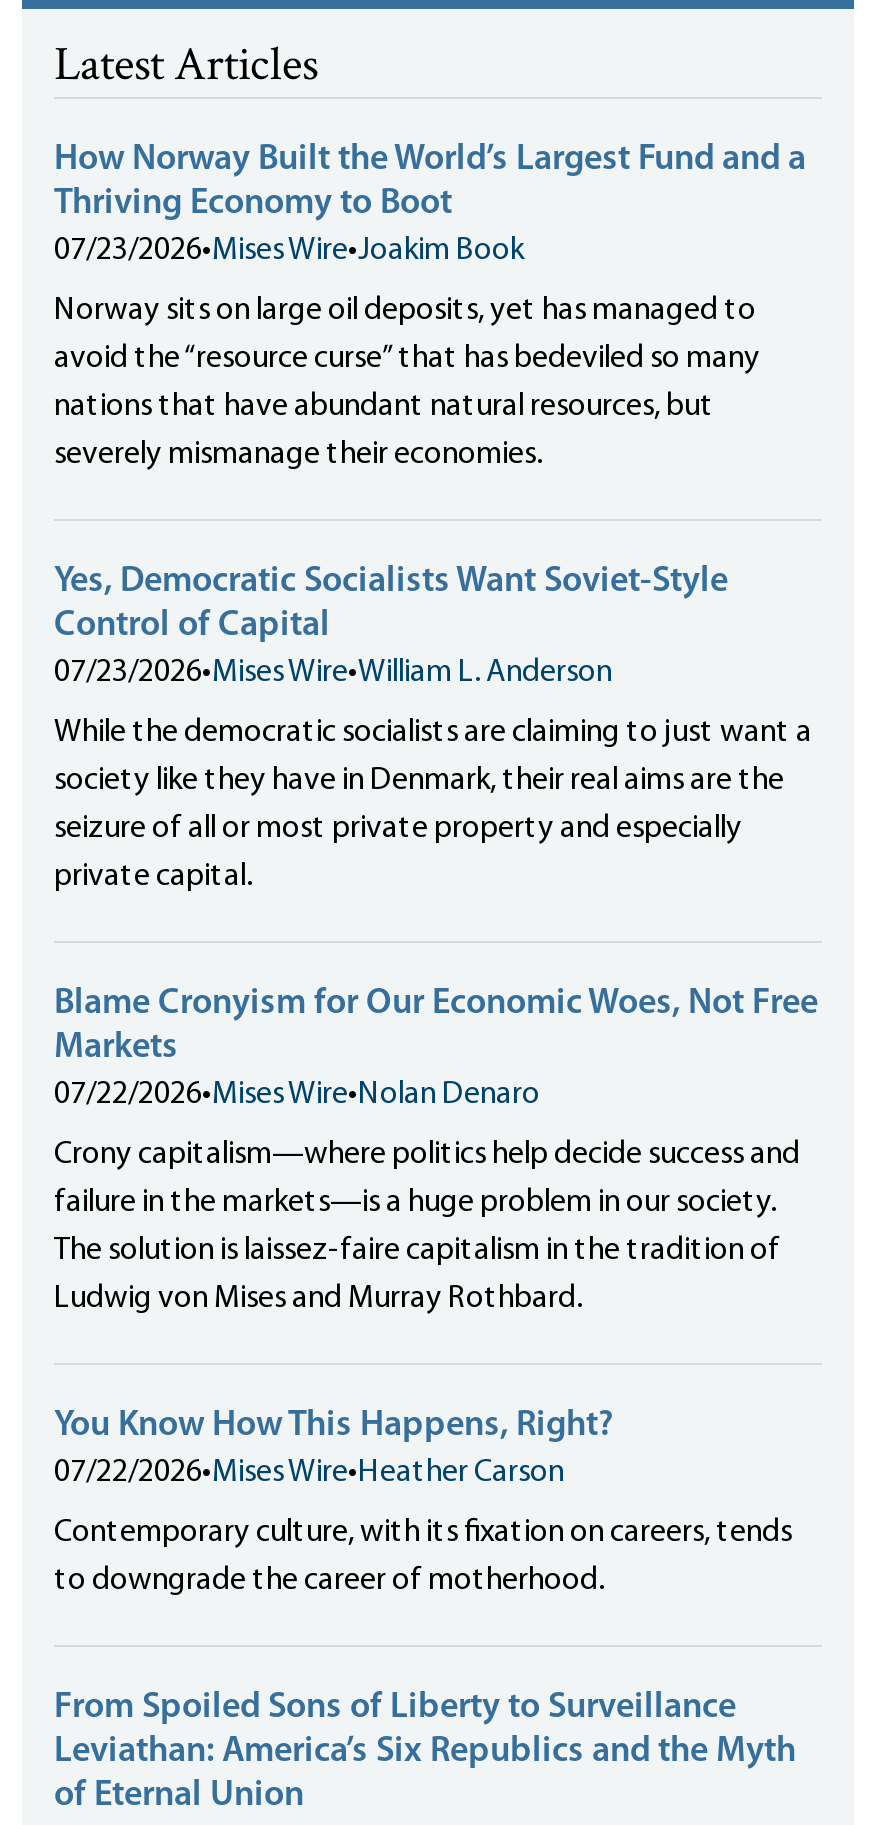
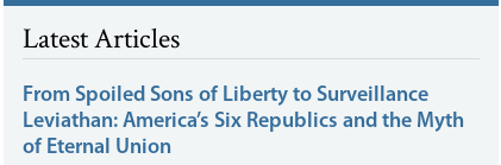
[54,141,818,1597] How Norway Built the World’s Largest Fund and a | Thriving Economy to Boot | 07/23/2026•Mises Wire•Joakim Book | Norway sits on large oil deposits, yet has managed to | avoid the “resource curse” that has bedeviled so many | nations that have abundant natural resources, but | severely mismanage their economies. | Yes, Democratic Socialists Want Soviet-Style | Control of Capital | 07/23/2026•Mises Wire•William L. Anderson | While the democratic socialists are claiming to just want a | society like they have in Denmark, their real aims are the | seizure of all or most private property and especially | private capital. | Blame Cronyism for Our Economic Woes, Not Free | Markets | 07/22/2026•Mises Wire•Nolan Denaro | Crony capitalism—where politics help decide success and | failure in the markets—is a huge problem in our society. | The solution is laissez-faire capitalism in the tradition of | Ludwig von Mises and Murray Rothbard. | You Know How This Happens, Right? | 07/22/2026•Mises Wire•Heather Carson | Contemporary culture, with its fixation on careers, tends | to downgrade the career of motherhood. -> none

